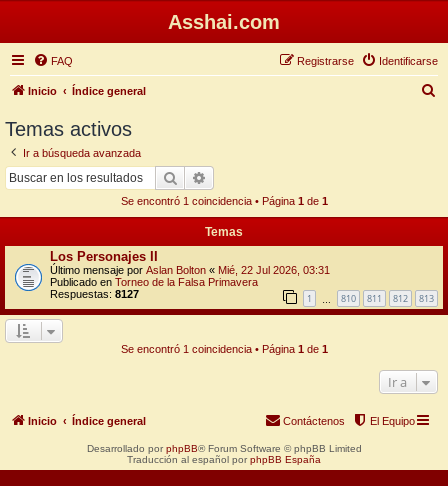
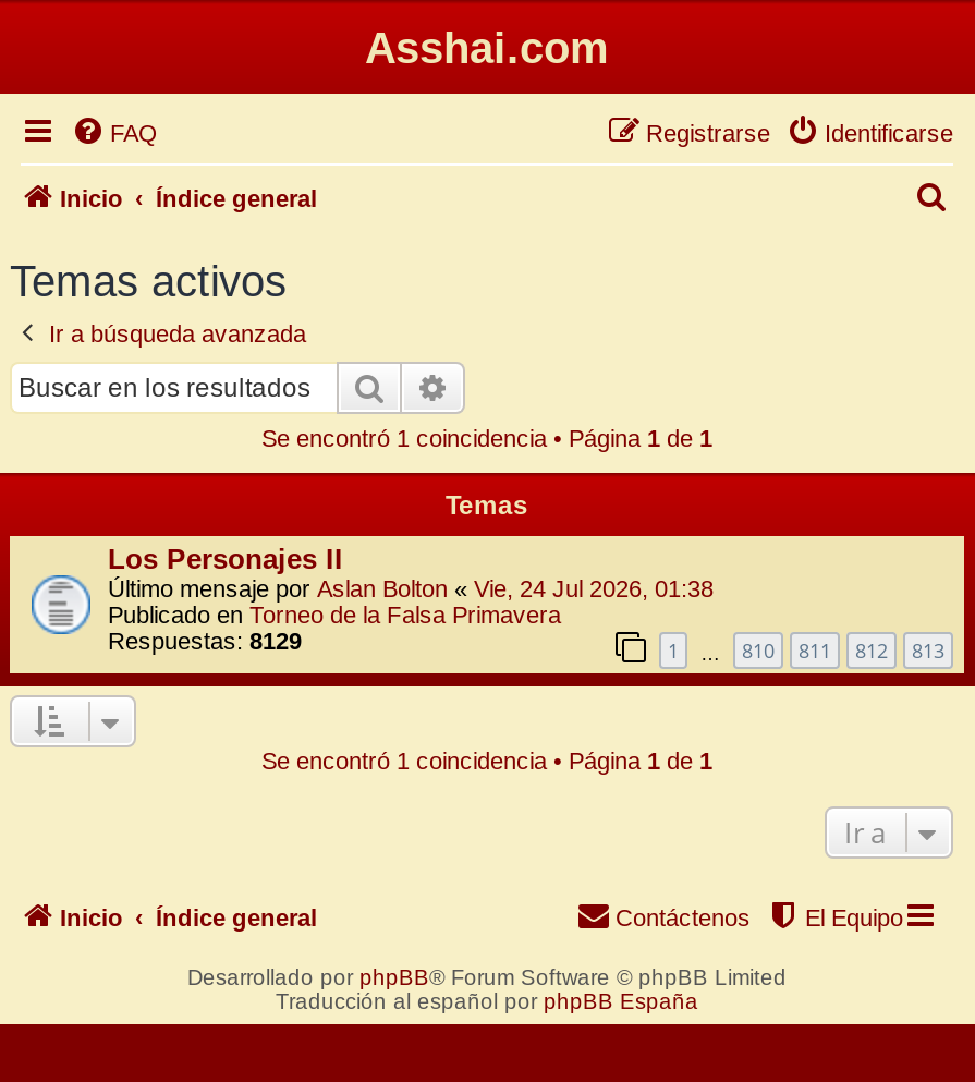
[50,263,330,275] Último mensaje por Aslan Bolton «Mié, 22 Jul 2026, 03:31 -> [108,574,714,600] Último mensaje por Aslan Bolton «Vie, 24 Jul 2026, 01:38
[50,287,139,299] Respuestas: 8127 -> [108,627,302,653] Respuestas: 8129

